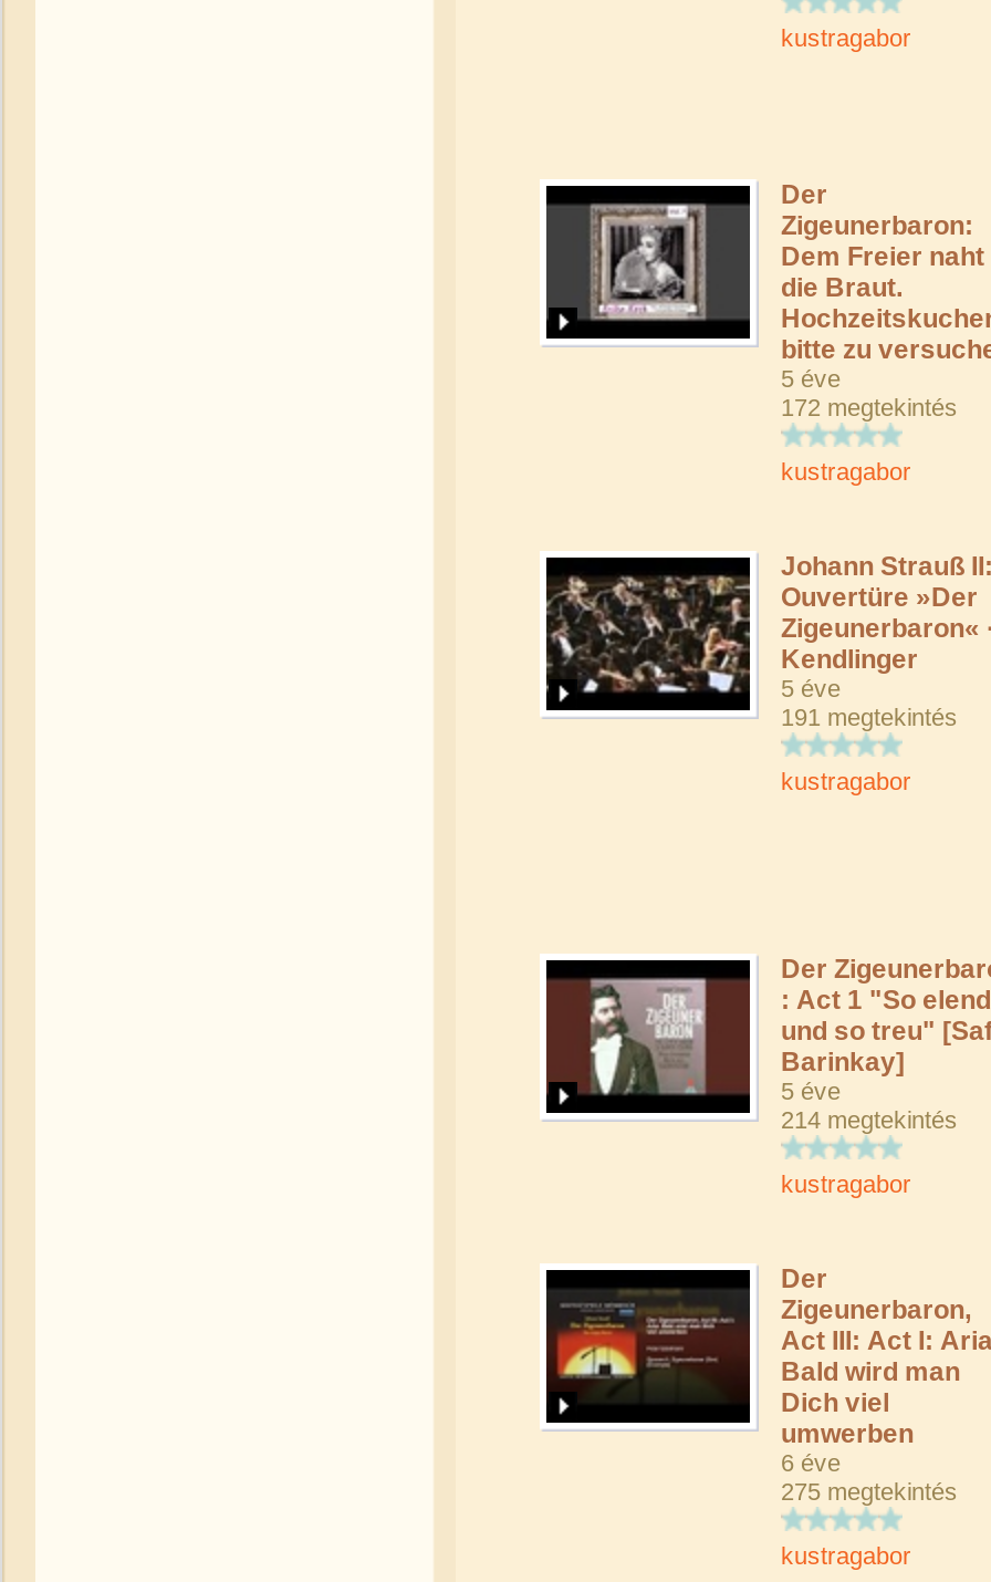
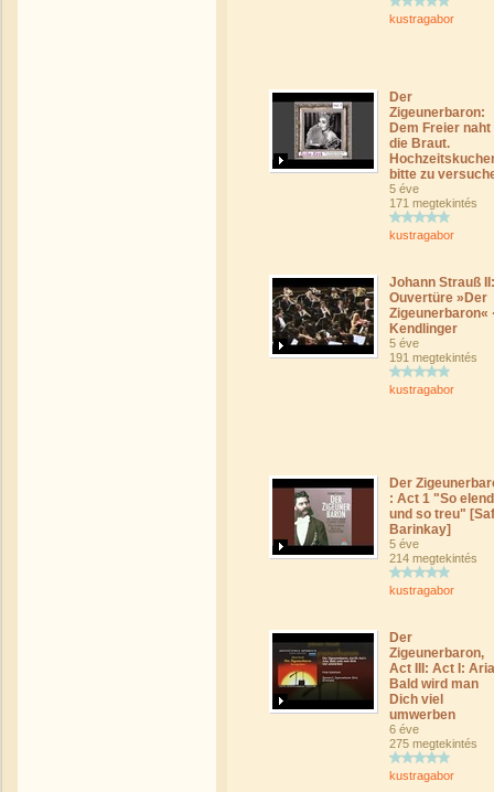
[781,394,958,420] 172 megtekintés -> [389,196,477,210] 171 megtekintés

